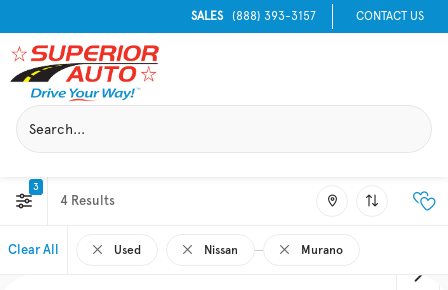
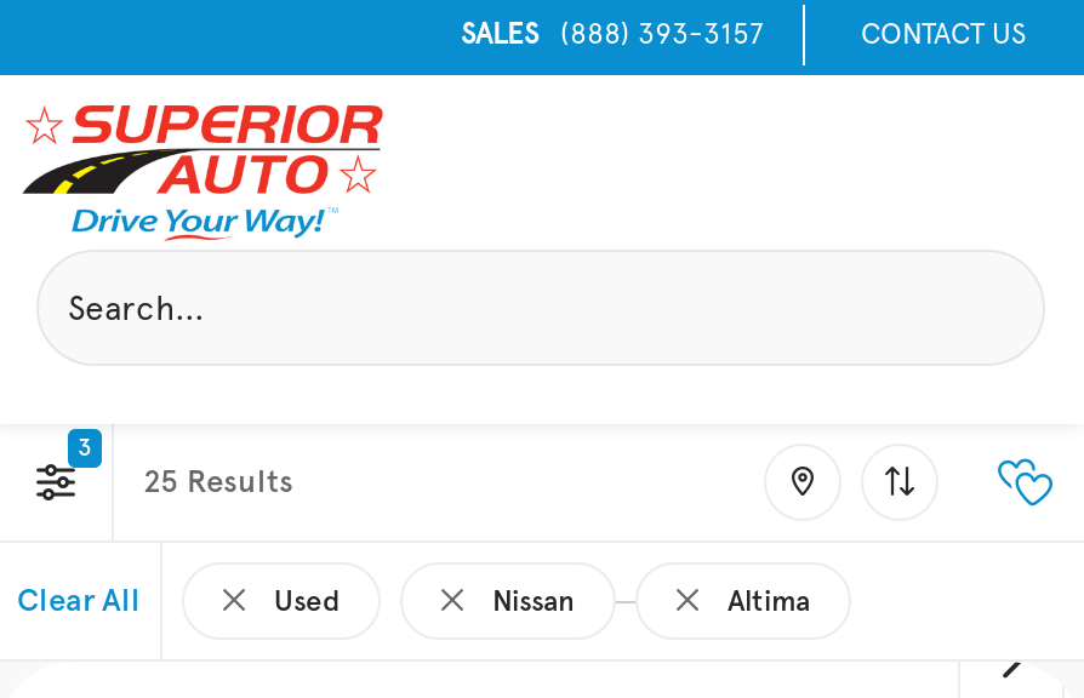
[60,193,68,208] 4 -> [143,463,179,499] 25
[301,243,343,257] Murano -> [728,584,810,618] Altima

